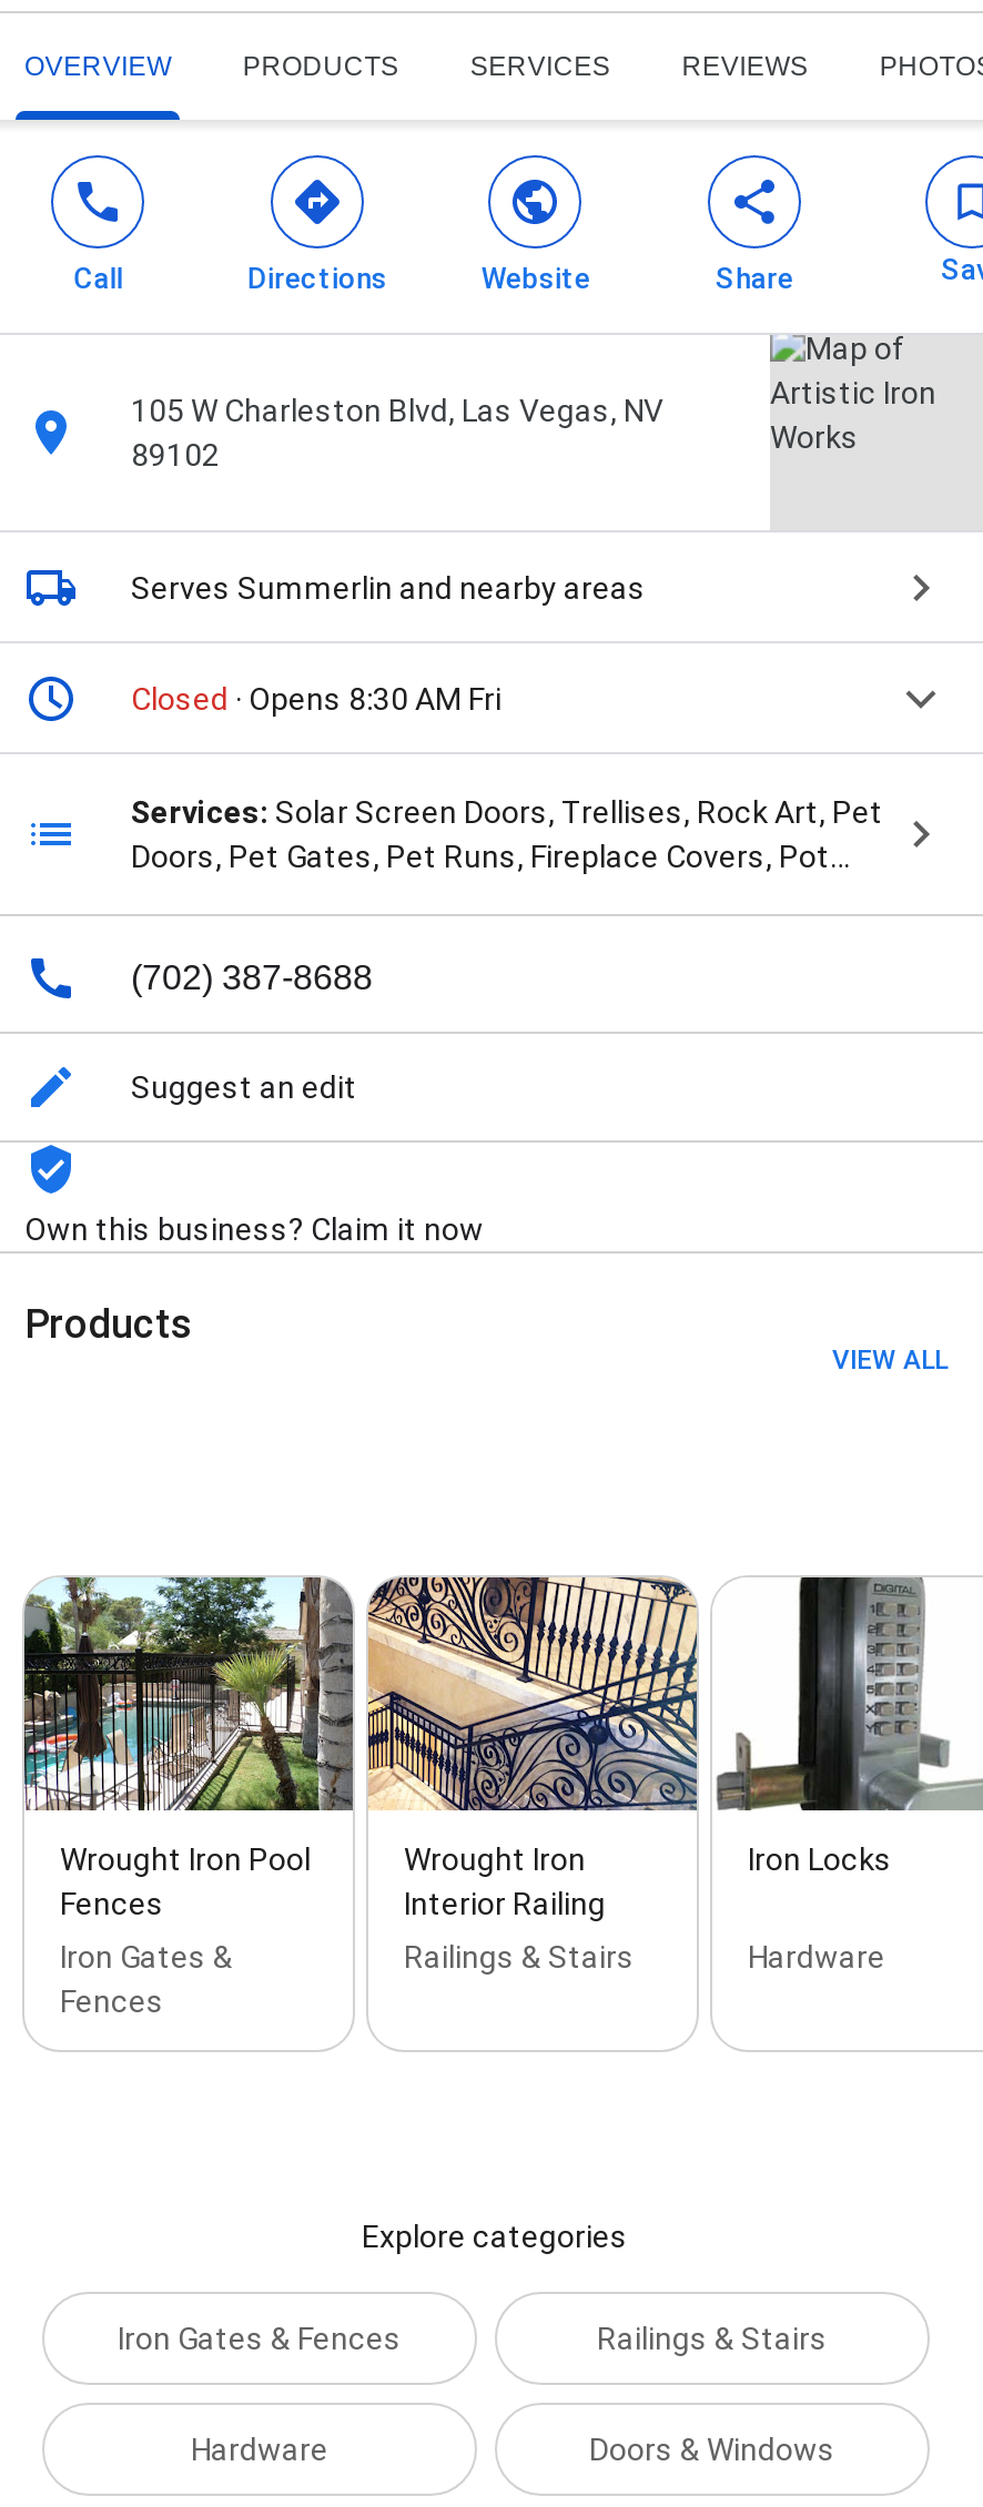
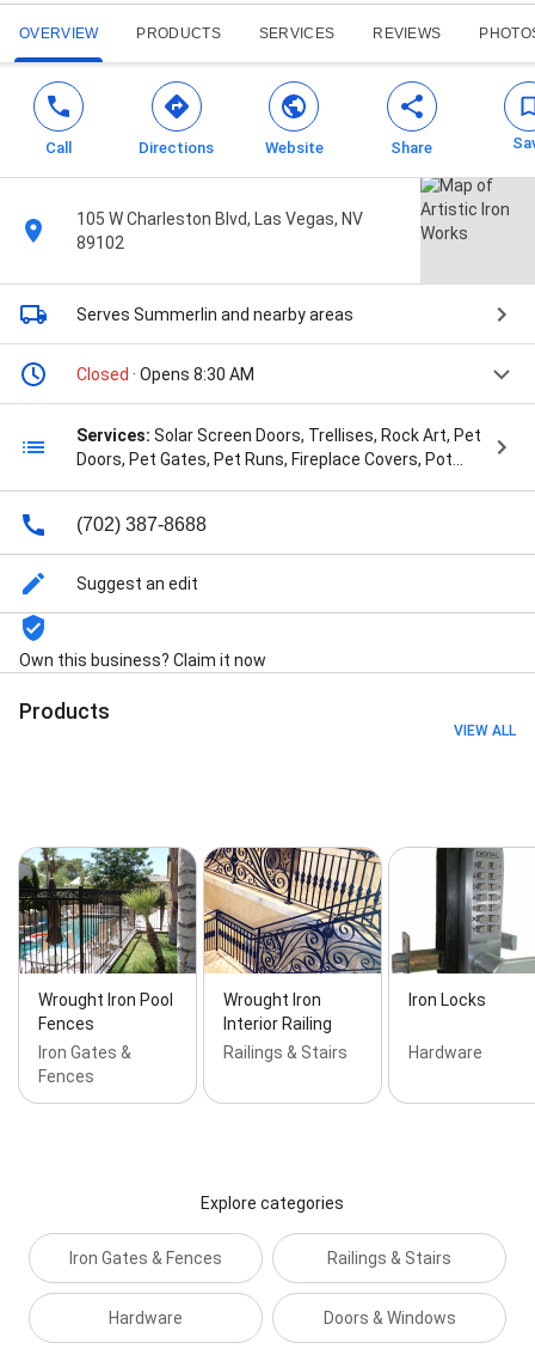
[131,682,501,717] Closed · Opens 8:30 AM Fri -> [76,365,254,384] Closed · Opens 8:30 AM

